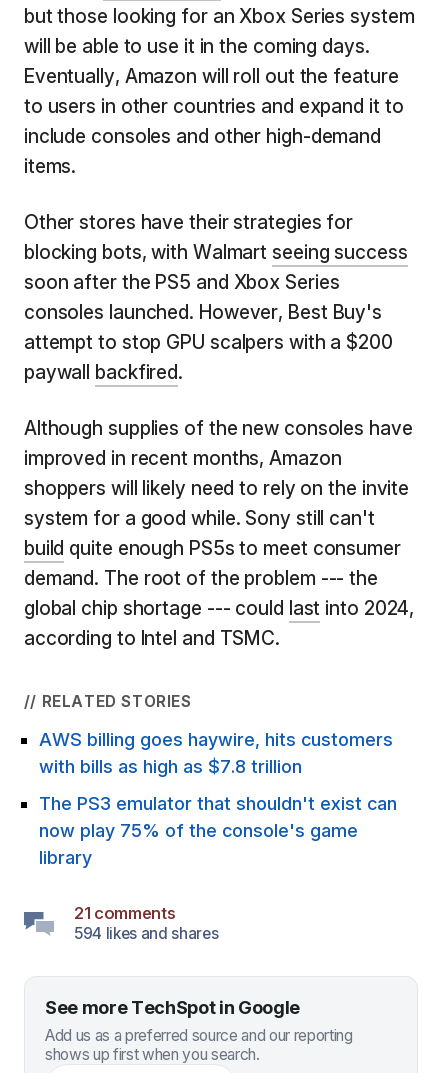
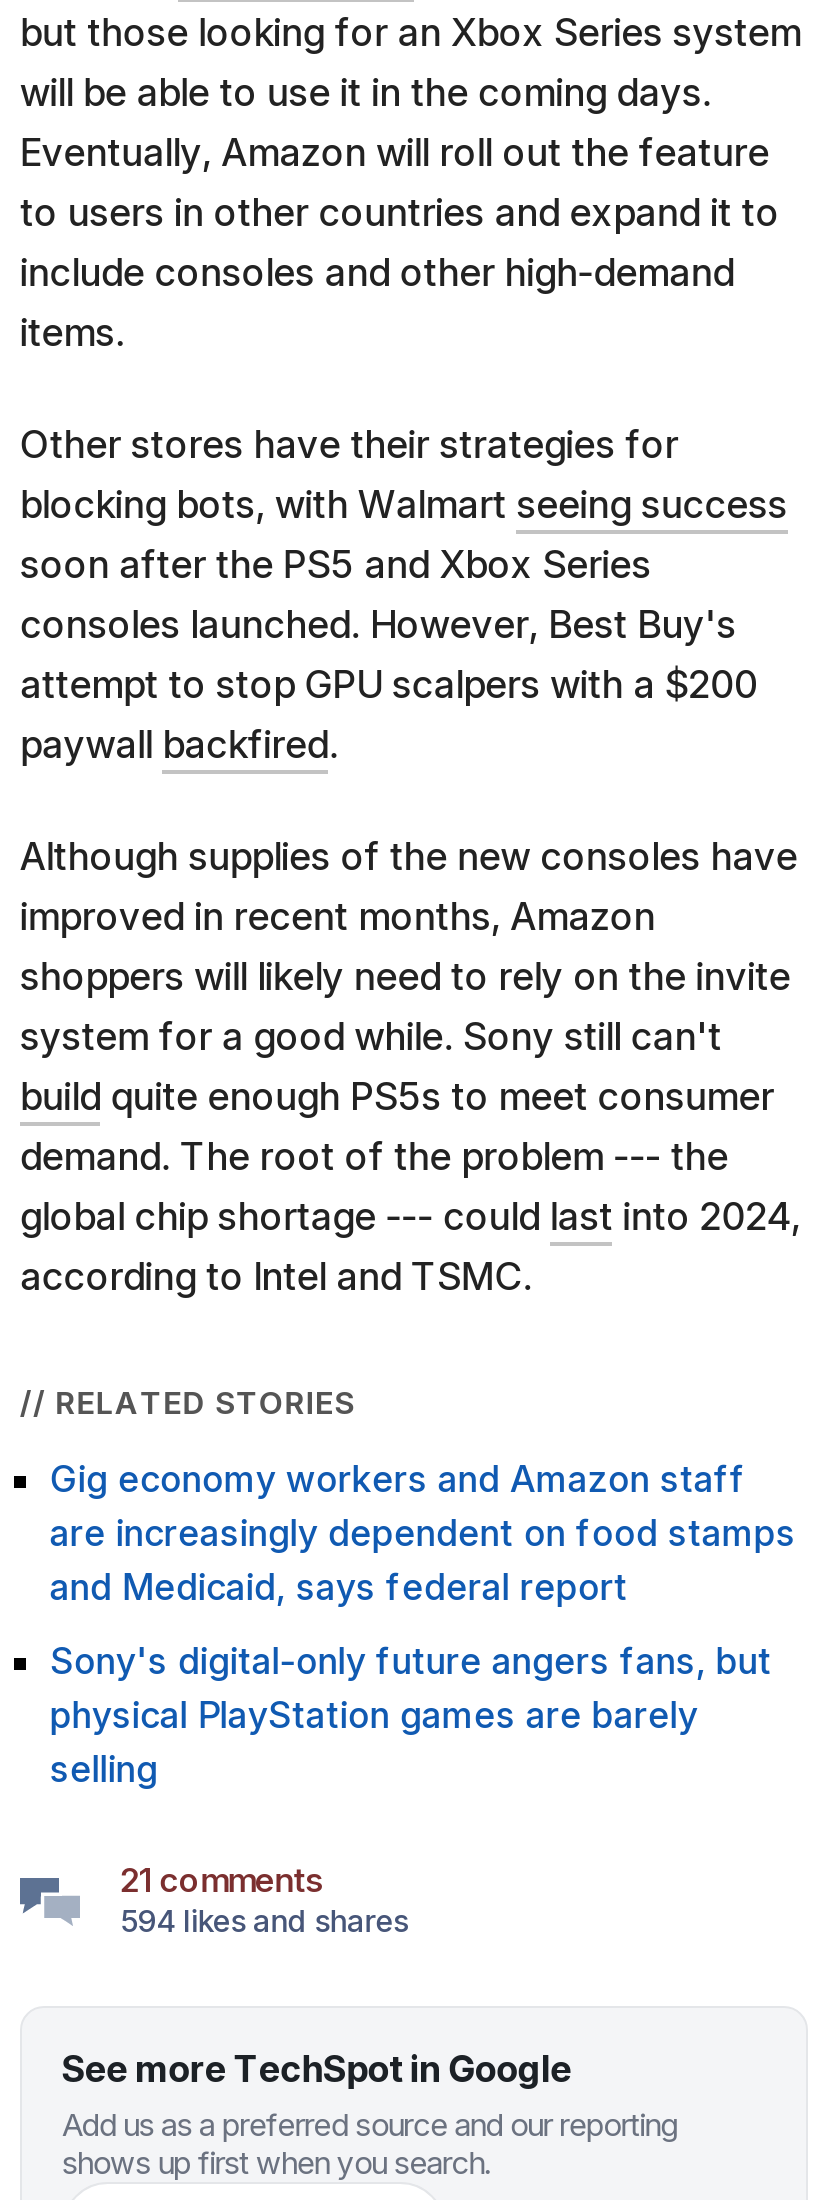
[39,729,393,777] AWS billing goes haywire, hits customers | with bills as high as $7.8 trillion -> [50,1458,796,1608] Gig economy workers and Amazon staff | are increasingly dependent on food stamps | and Medicaid, says federal report
[39,793,397,868] The PS3 emulator that shouldn't exist can | now play 75% of the console's game | library -> [50,1640,772,1790] Sony's digital-only future angers fans, but | physical PlayStation games are barely | selling

